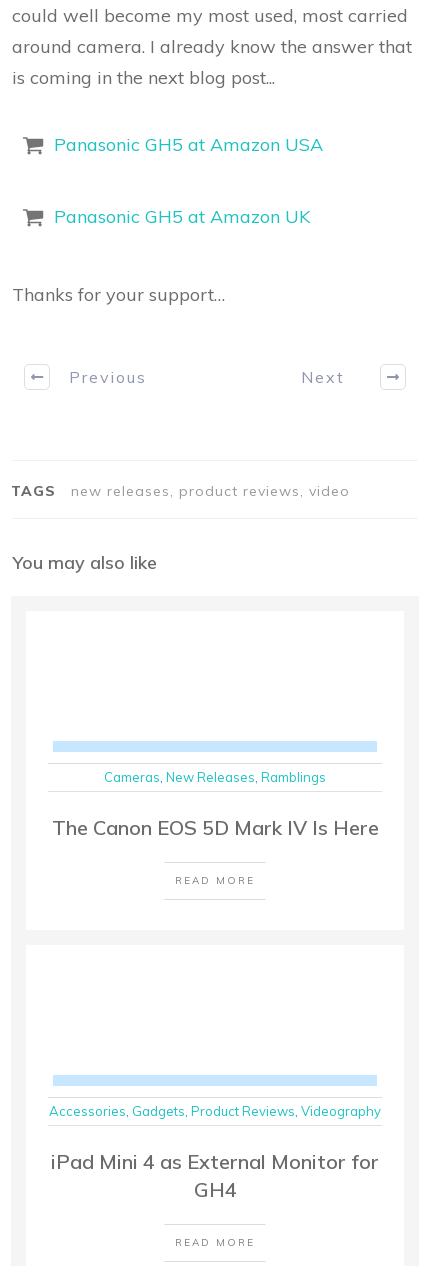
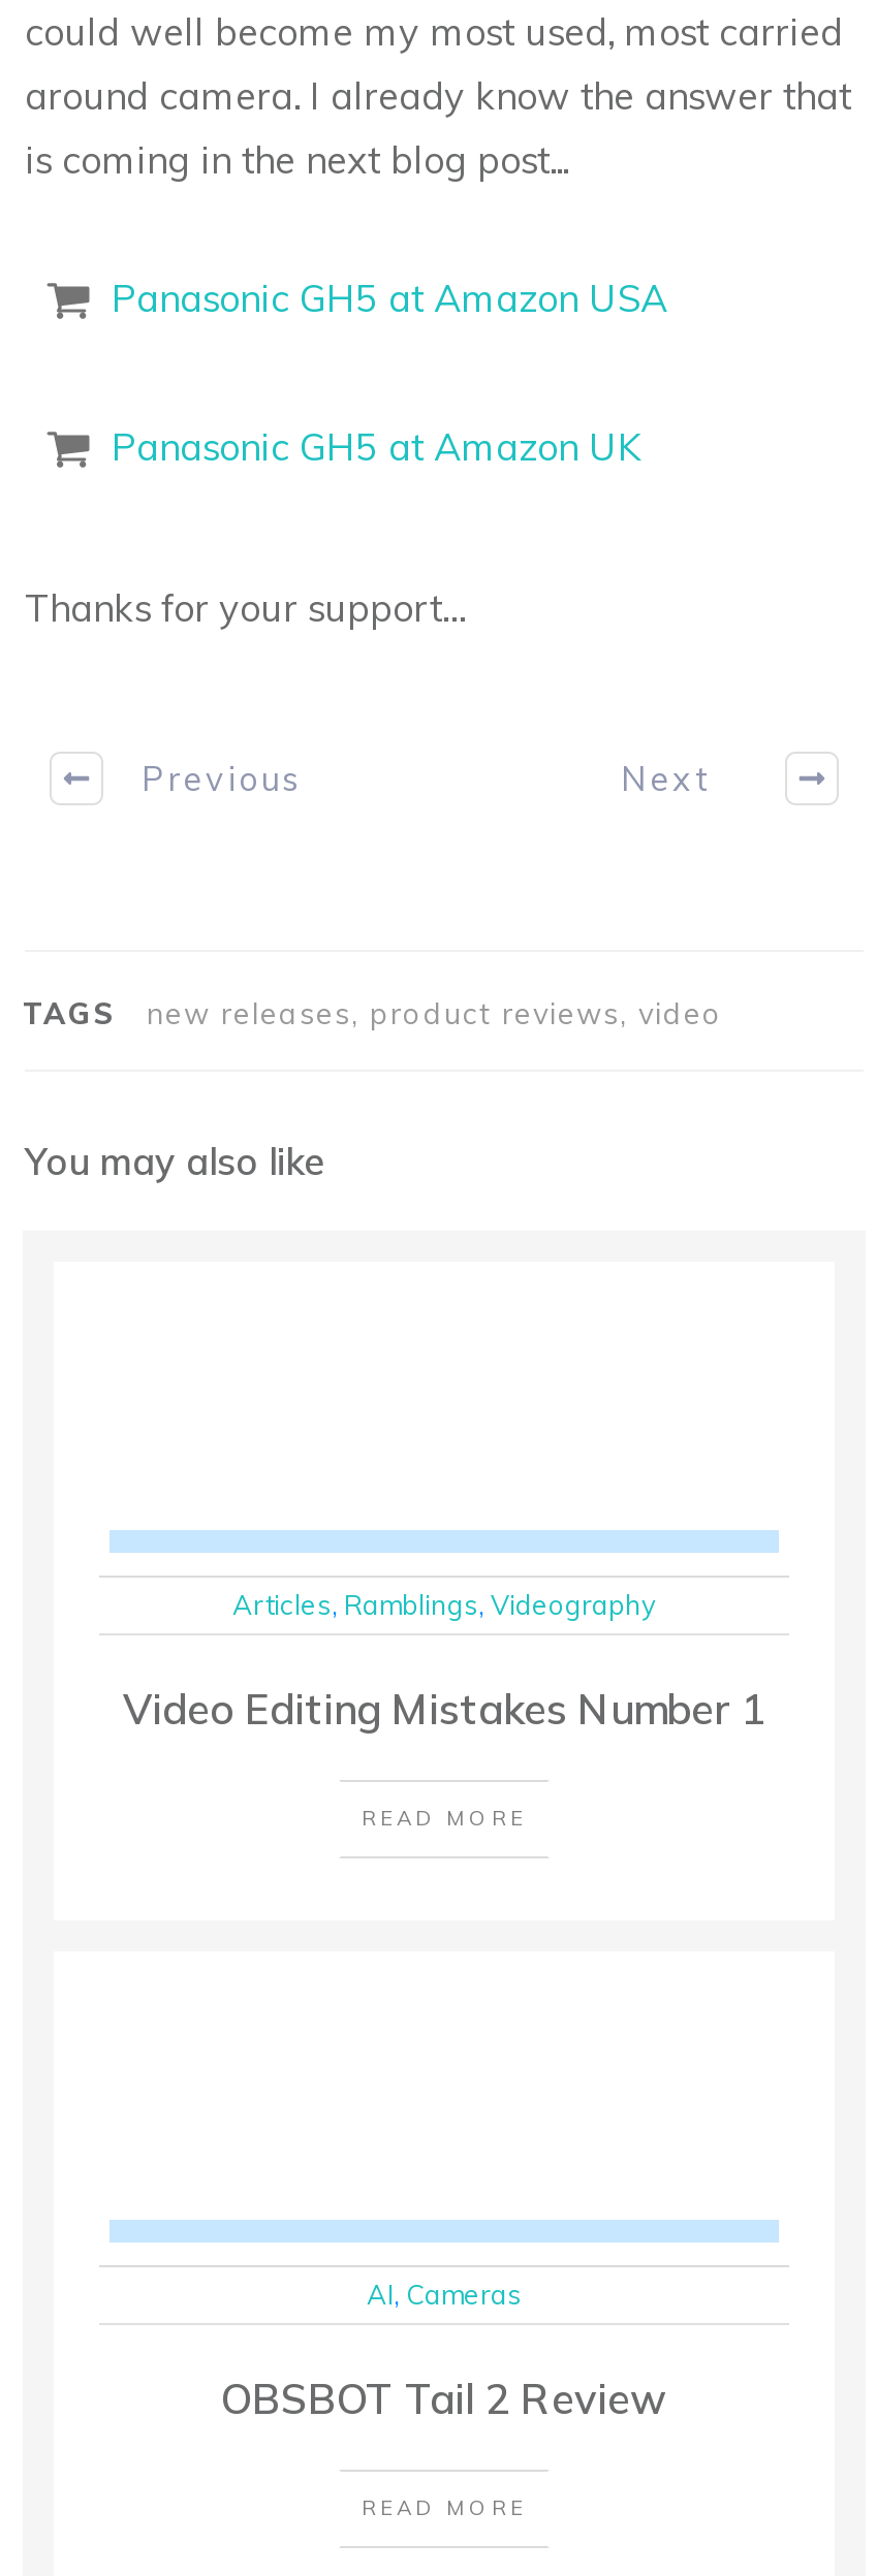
[104,769,326,785] Cameras, New Releases, Ramblings -> [232,1589,656,1622] Articles, Ramblings, Videography
[51,815,378,840] The Canon EOS 5D Mark IV Is Here -> [123,1684,765,1735] Video Editing Mistakes Number 1
[49,1103,381,1119] Accessories, Gadgets, Product Reviews, Videography -> [367,2278,522,2311] AI, Cameras
[51,1149,379,1202] iPad Mini 4 as External Monitor for | GH4 -> [221,2373,667,2425] OBSBOT Tail 2 Review

